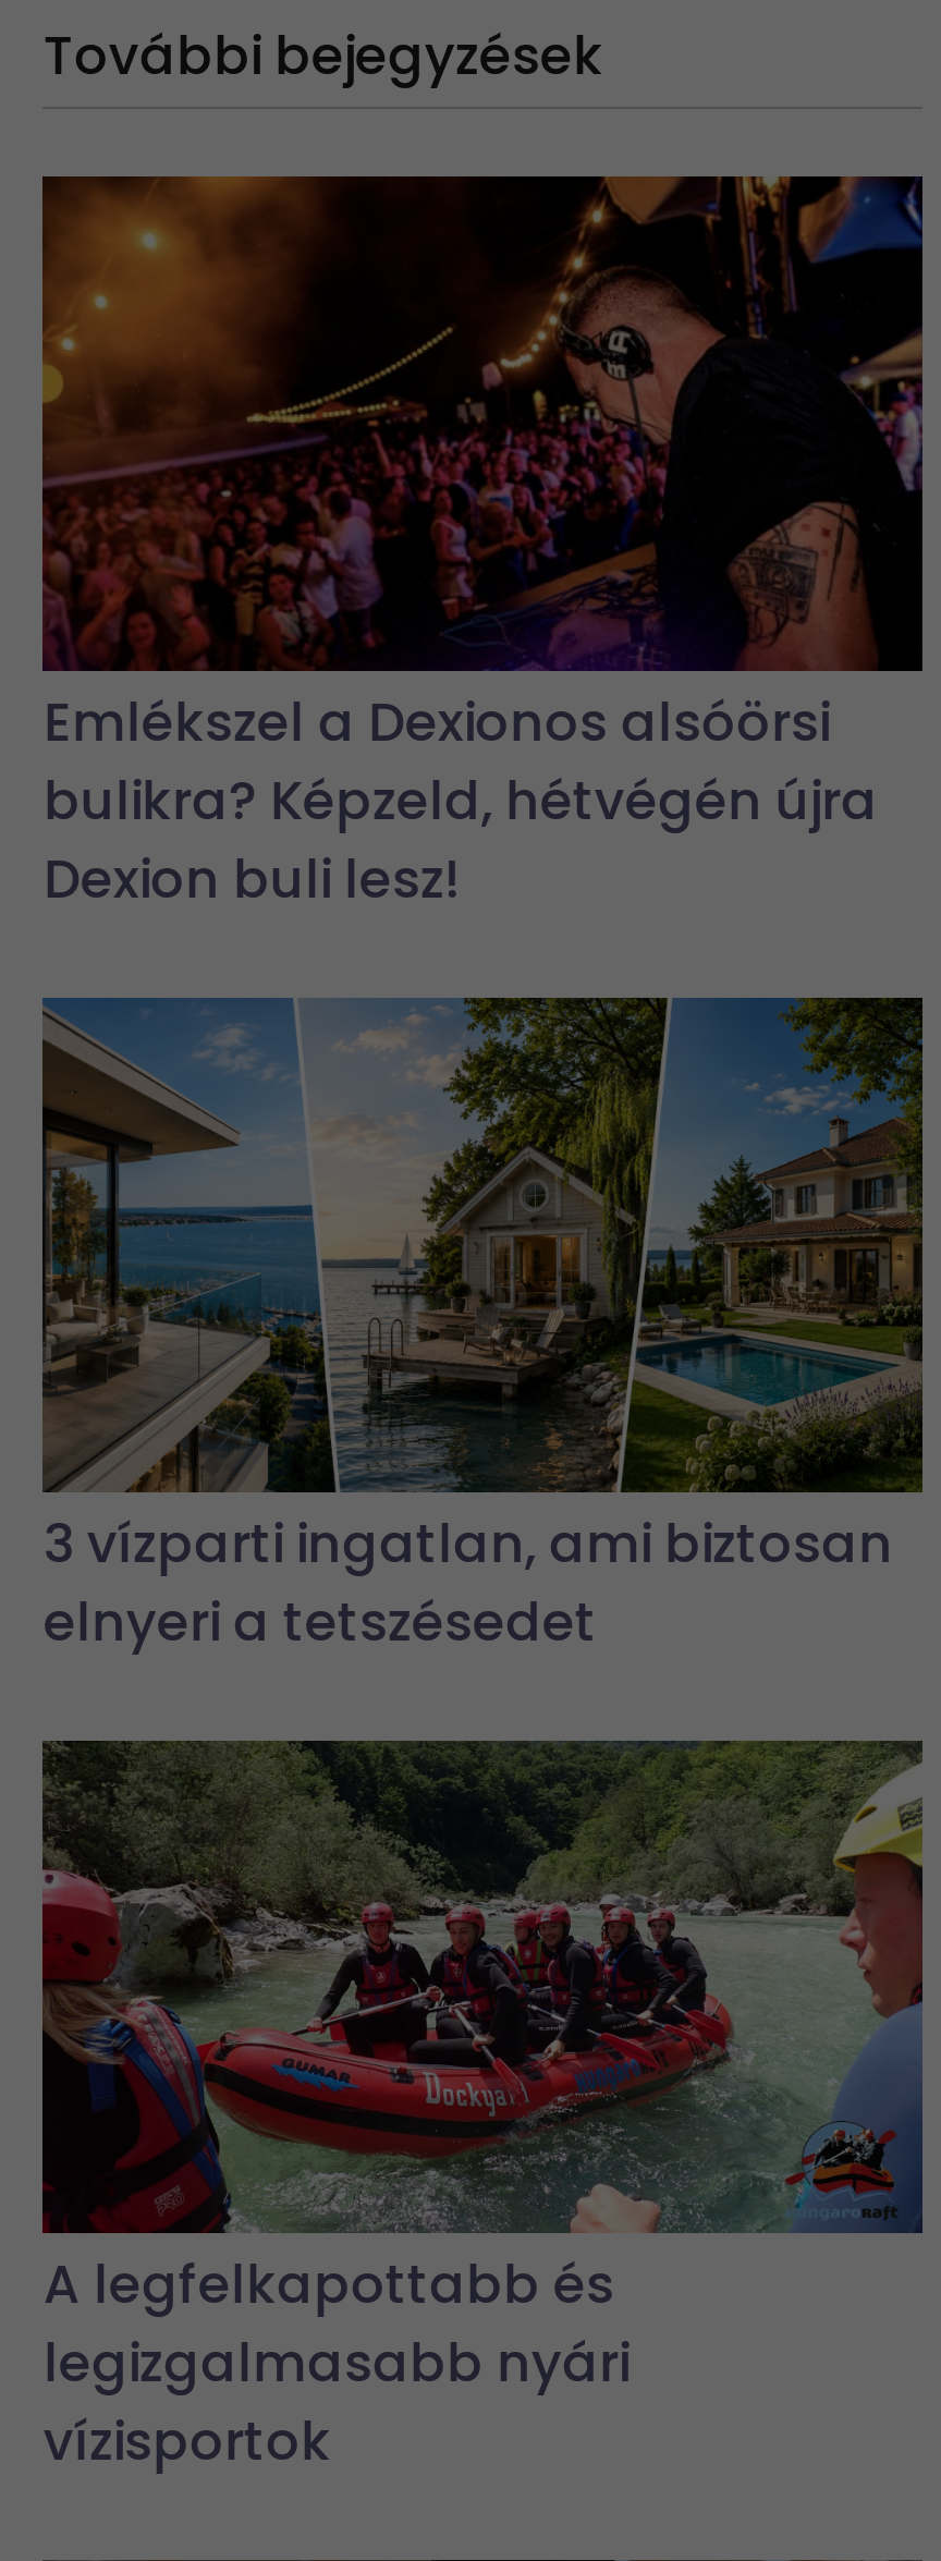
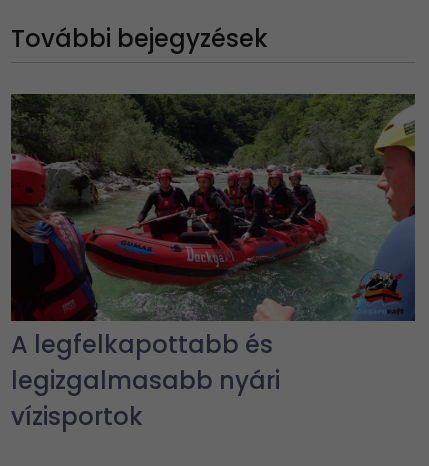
[40,174,925,915] [image] | Emlékszel a Dexionos alsóörsi | bulikra? Képzeld, hétvégén újra | Dexion buli lesz! -> none
[40,996,925,1657] [image] | 3 vízparti ingatlan, ami biztosan | elnyeri a tetszésedet -> none

